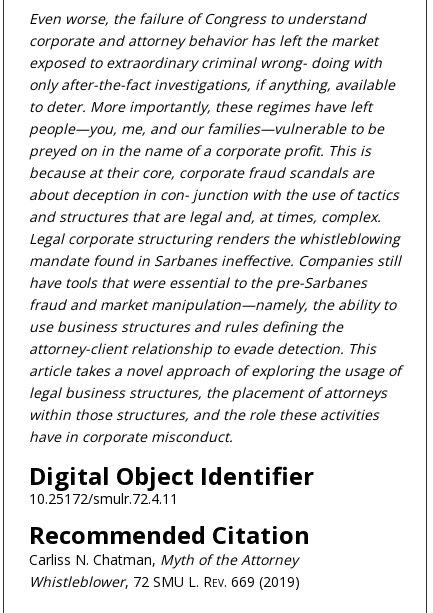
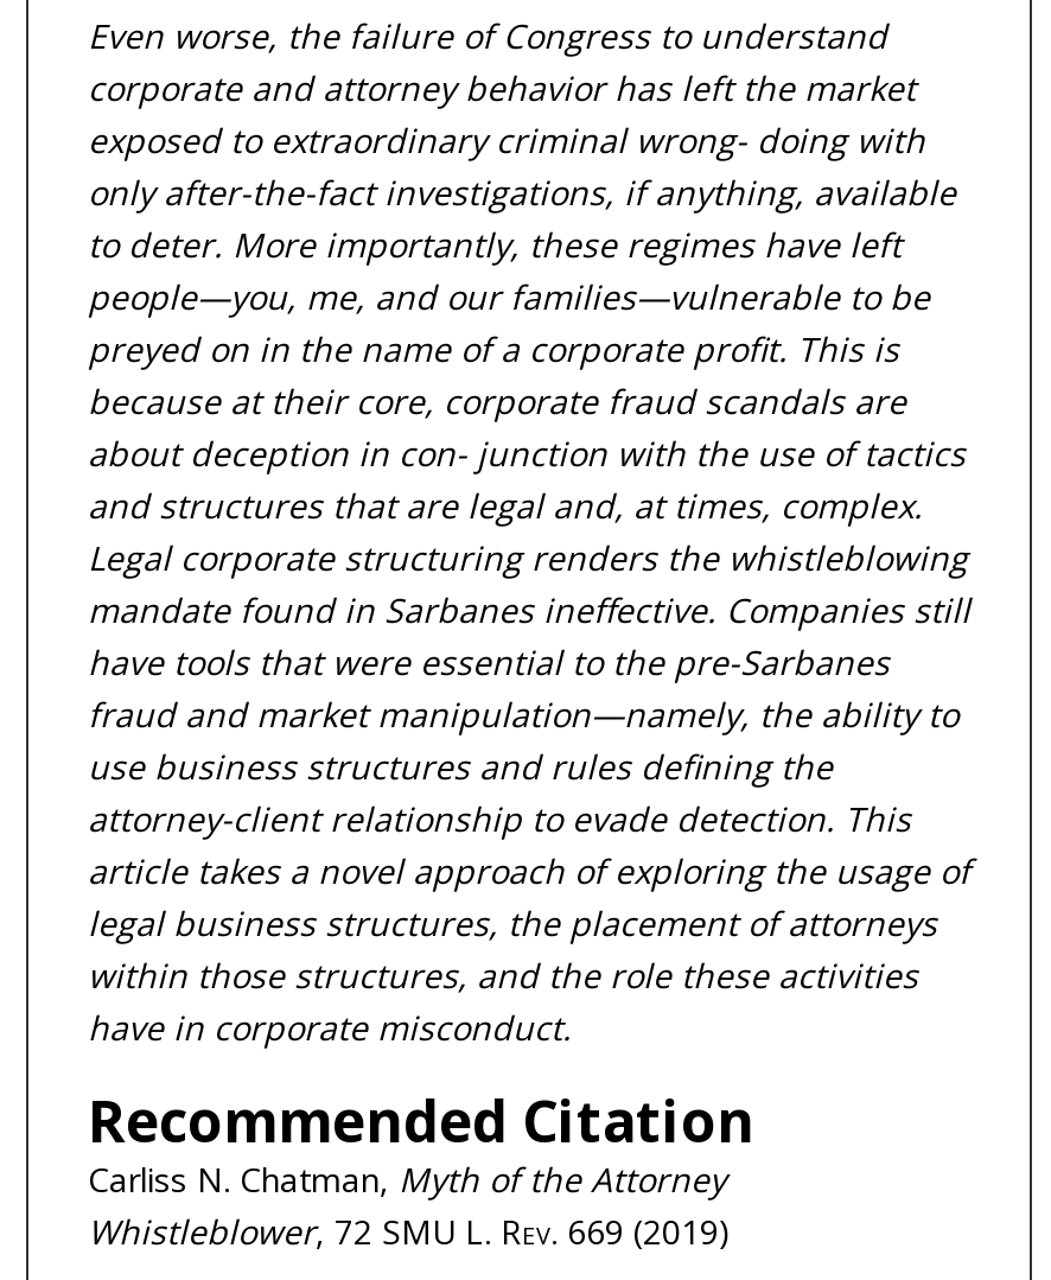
[29,459,314,508] Digital Object Identifier | 10.25172/smulr.72.4.11 -> none

